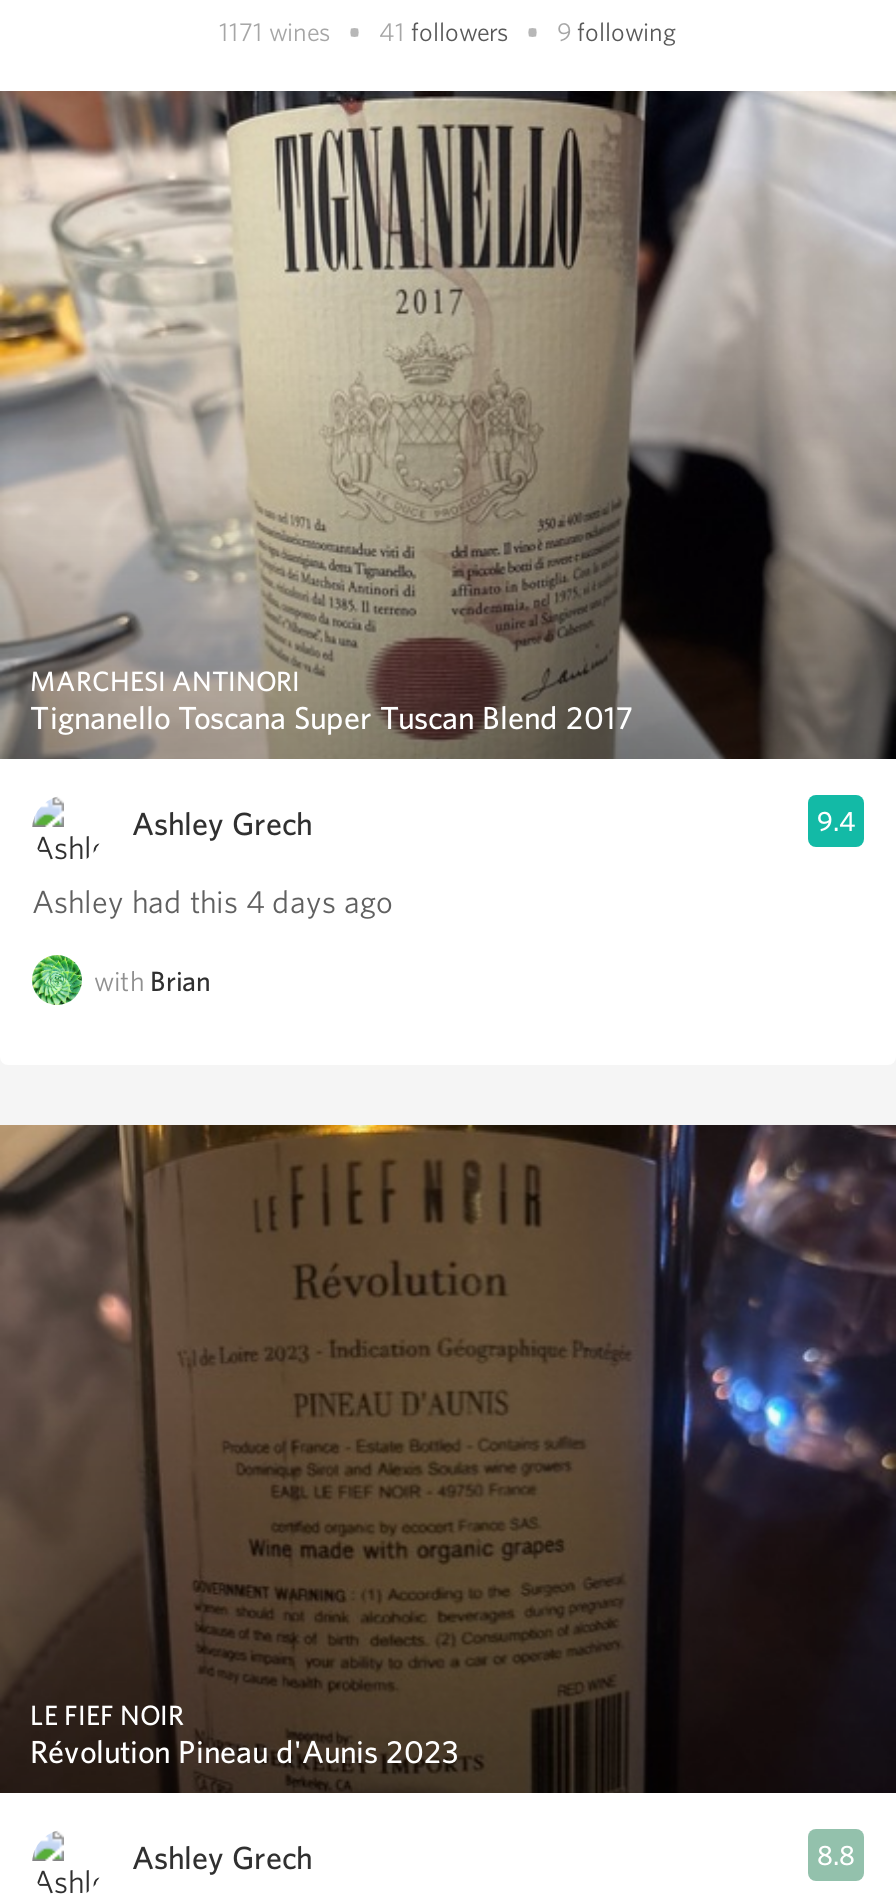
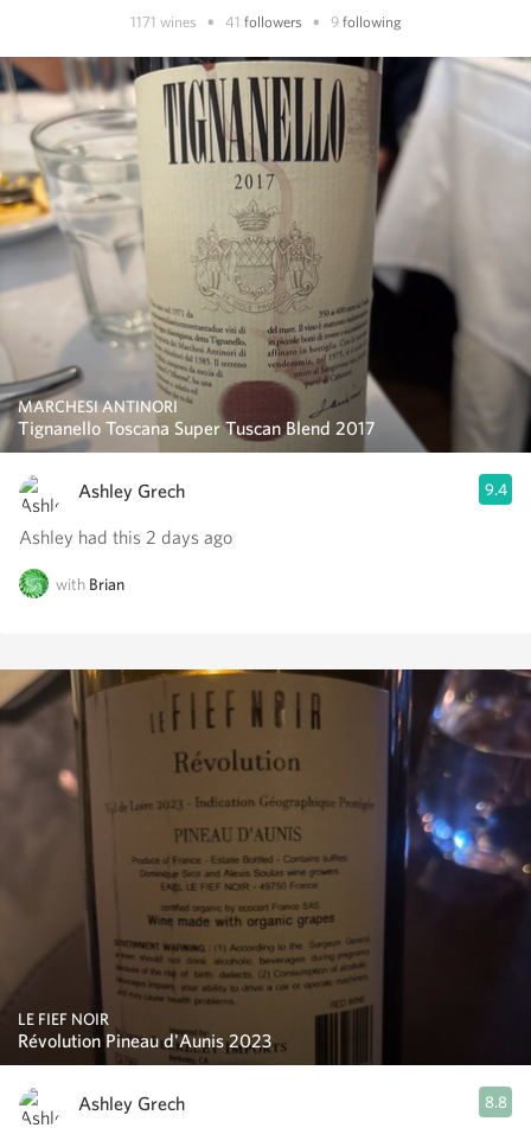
[32,883,392,921] Ashley had this 4 days ago -> [19,526,232,549] Ashley had this 2 days ago

